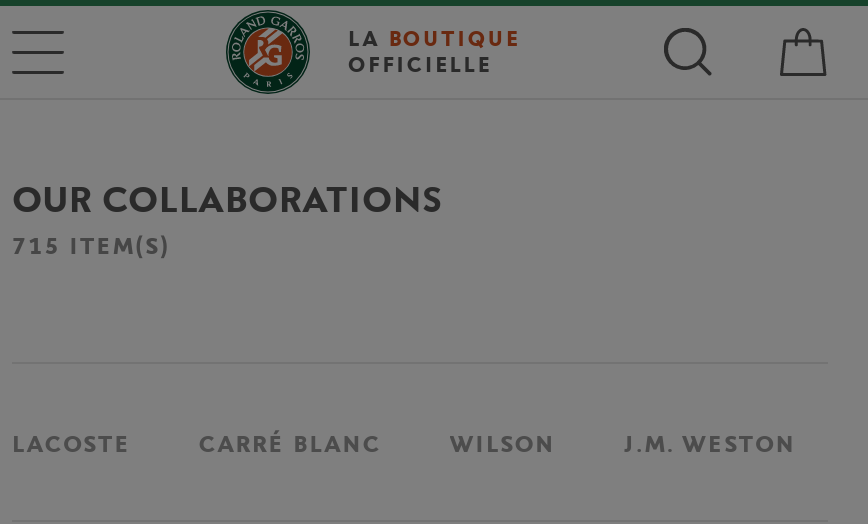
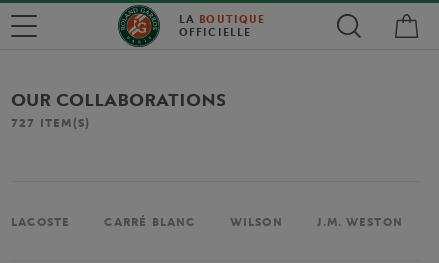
[12,232,170,260] 715 ITEM(S) -> [11,116,90,130] 727 ITEM(S)

